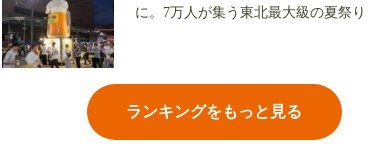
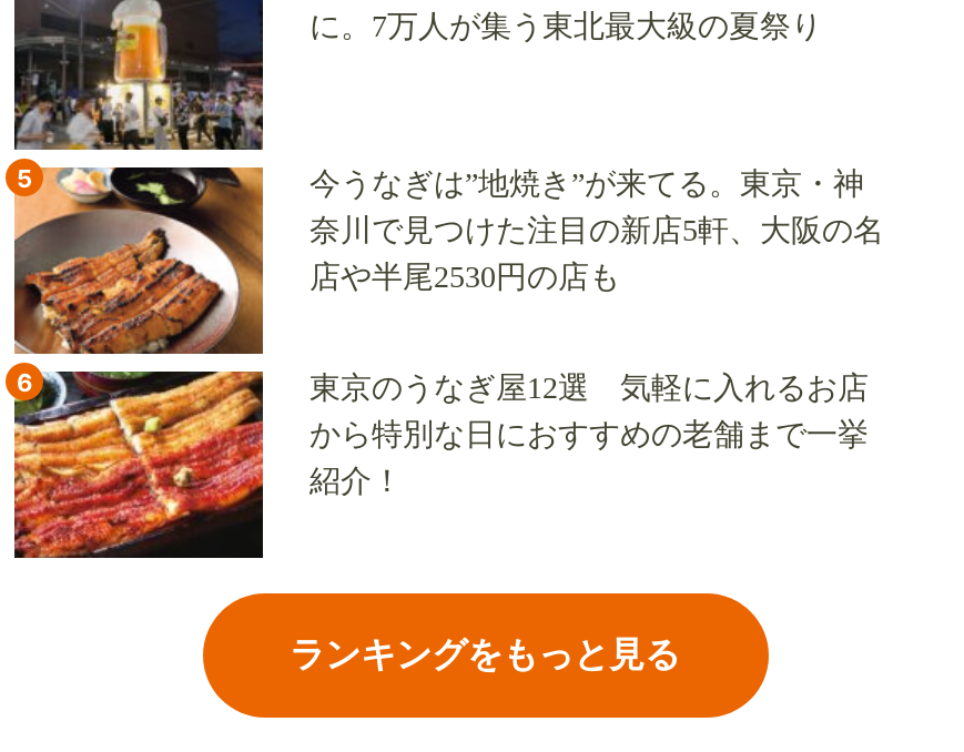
none -> [12,149,884,559] [image] | 5 | 今うなぎは”地焼き”が来てる。東京・神 | 奈川で見つけた注目の新店5軒、大阪の名 | 店や半尾2530円の店も | 6 | 東京のうなぎ屋12選 気軽に入れるお店 | から特別な日におすすめの老舗まで一挙 | 紹介！

